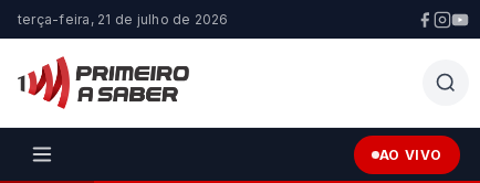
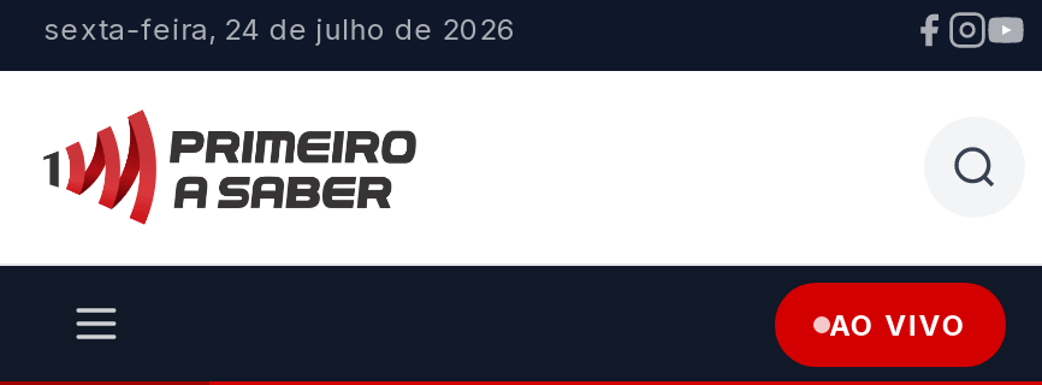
[18,11,229,28] terça-feira, 21 de julho de 2026 -> [43,11,517,47] sexta-feira, 24 de julho de 2026

